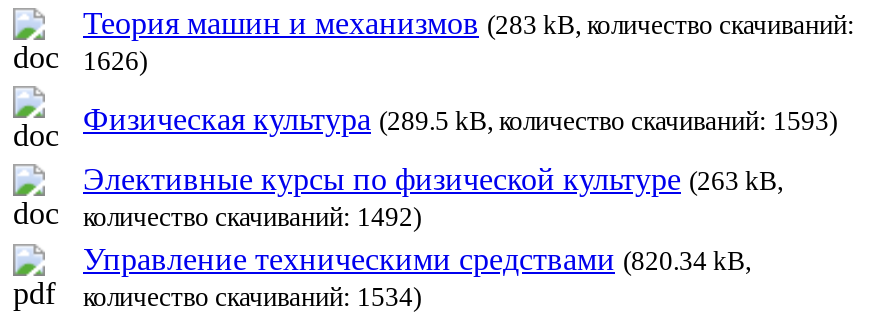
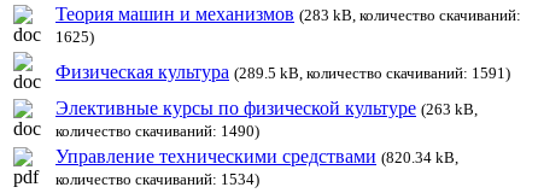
[83,46,147,76] 1626) -> [55,28,94,46] 1625)
[83,102,837,136] Физическая культура (289.5 kB, количество скачиваний: 1593) -> [55,61,510,82] Физическая культура (289.5 kB, количество скачиваний: 1591)
[83,202,421,232] количество скачиваний: 1492) -> [55,122,259,140] количество скачиваний: 1490)

